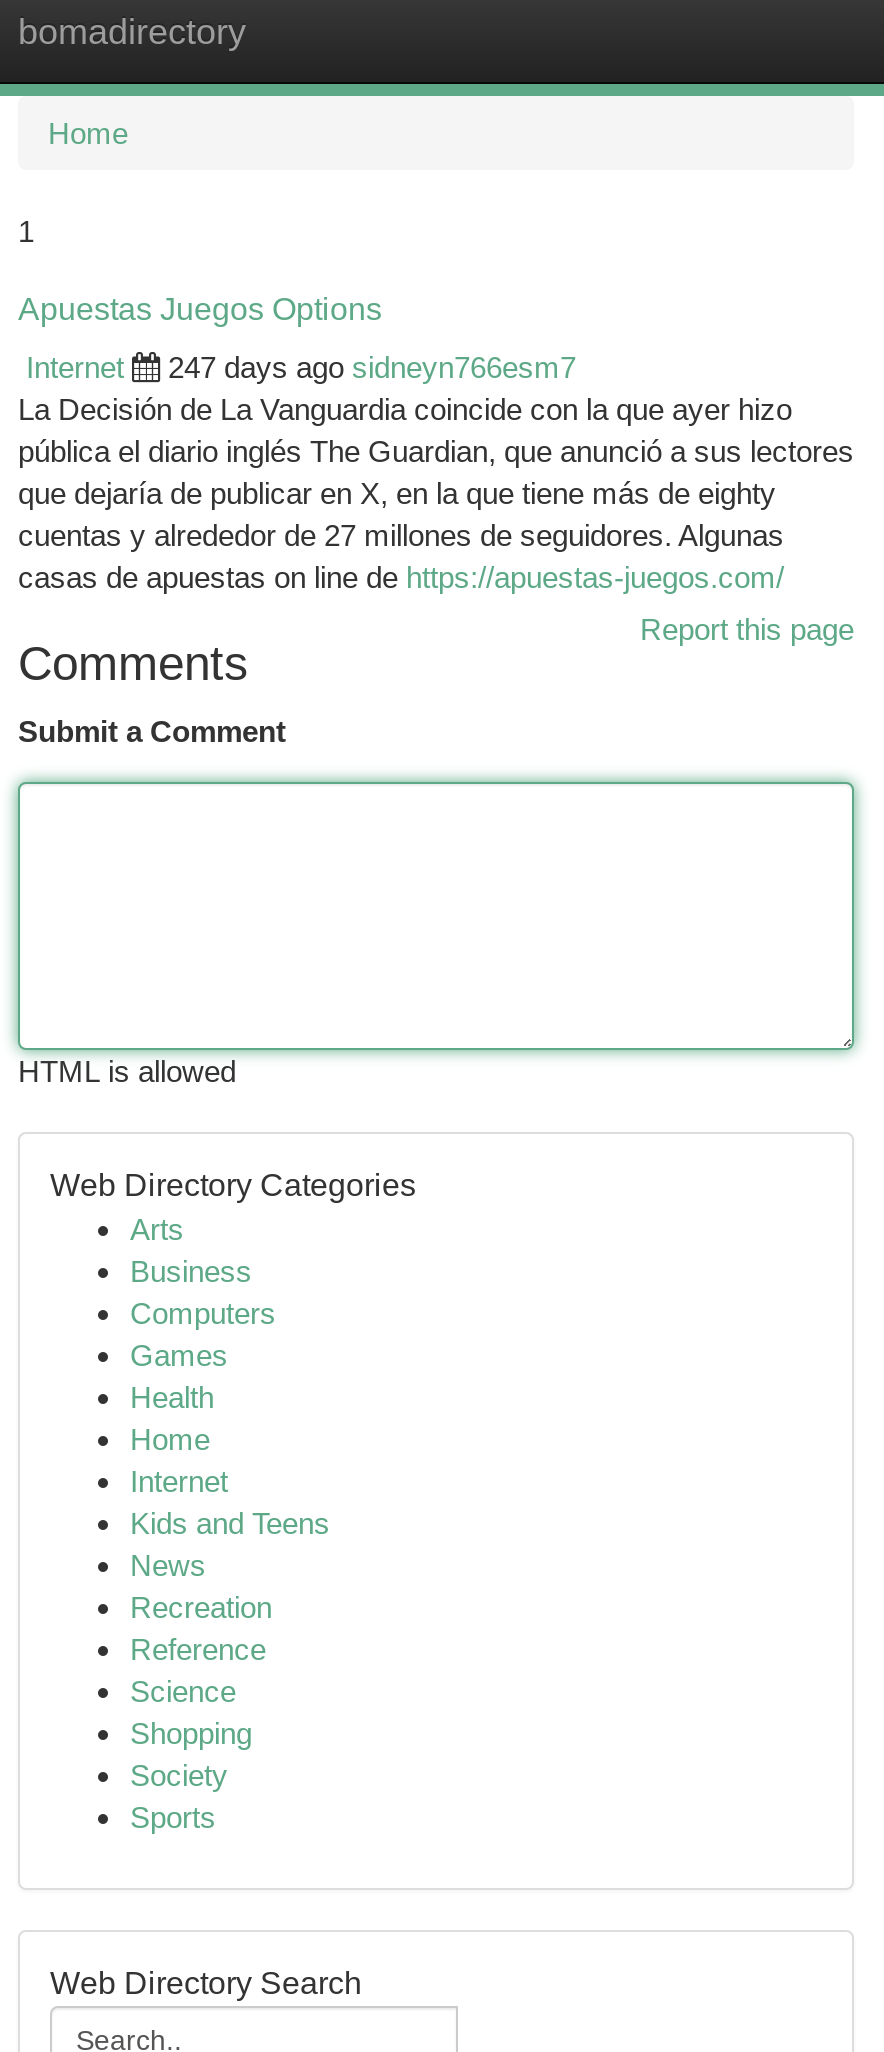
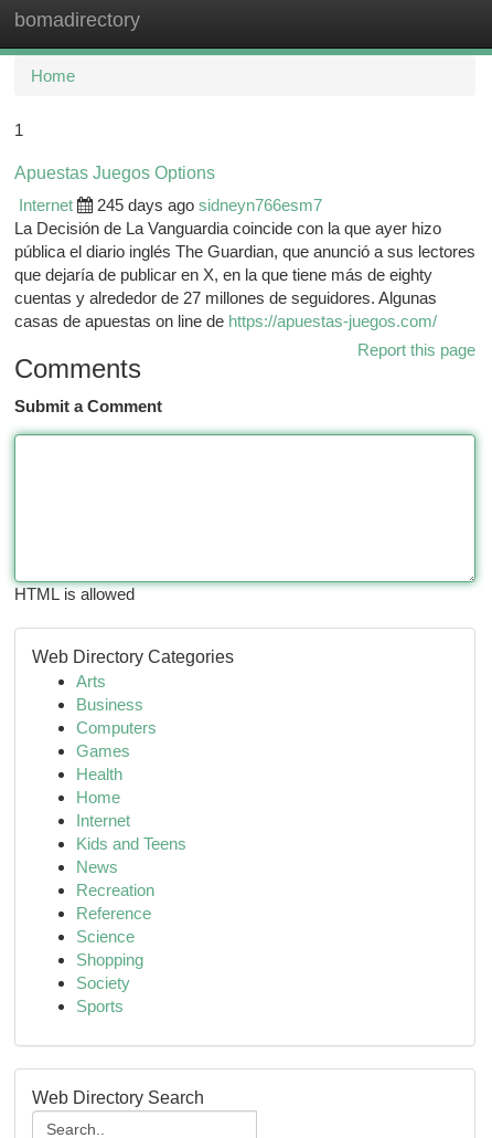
[168,350,576,384] 247 days ago sidneyn766esm7 -> [97,196,322,214] 245 days ago sidneyn766esm7

